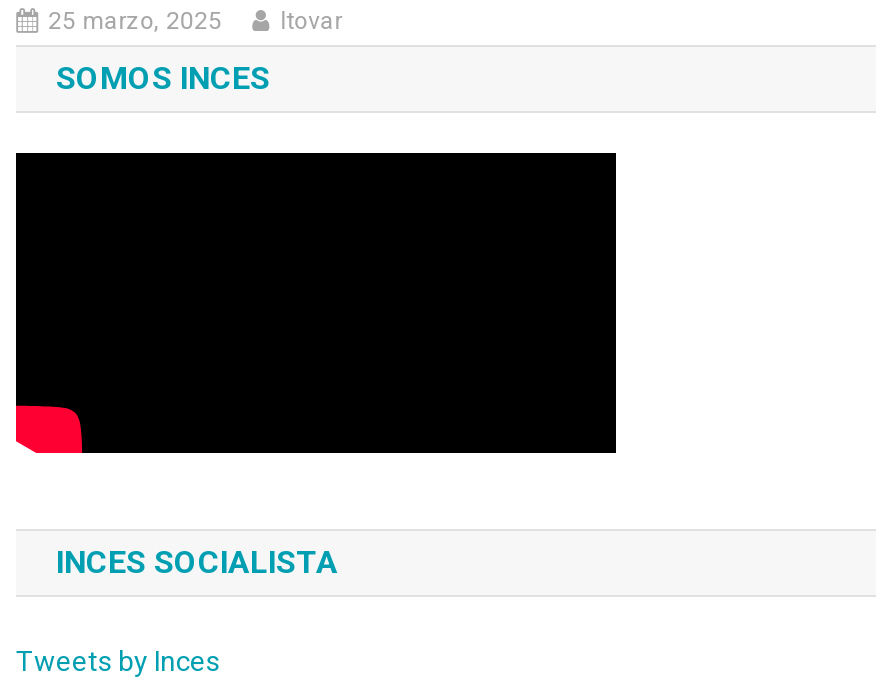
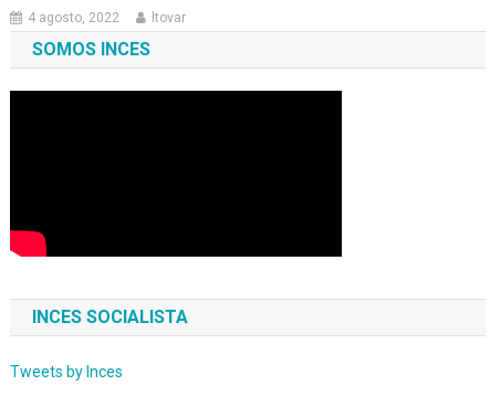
[48,8,222,36] 25 marzo, 2025 -> [28,10,120,26] 4 agosto, 2022

